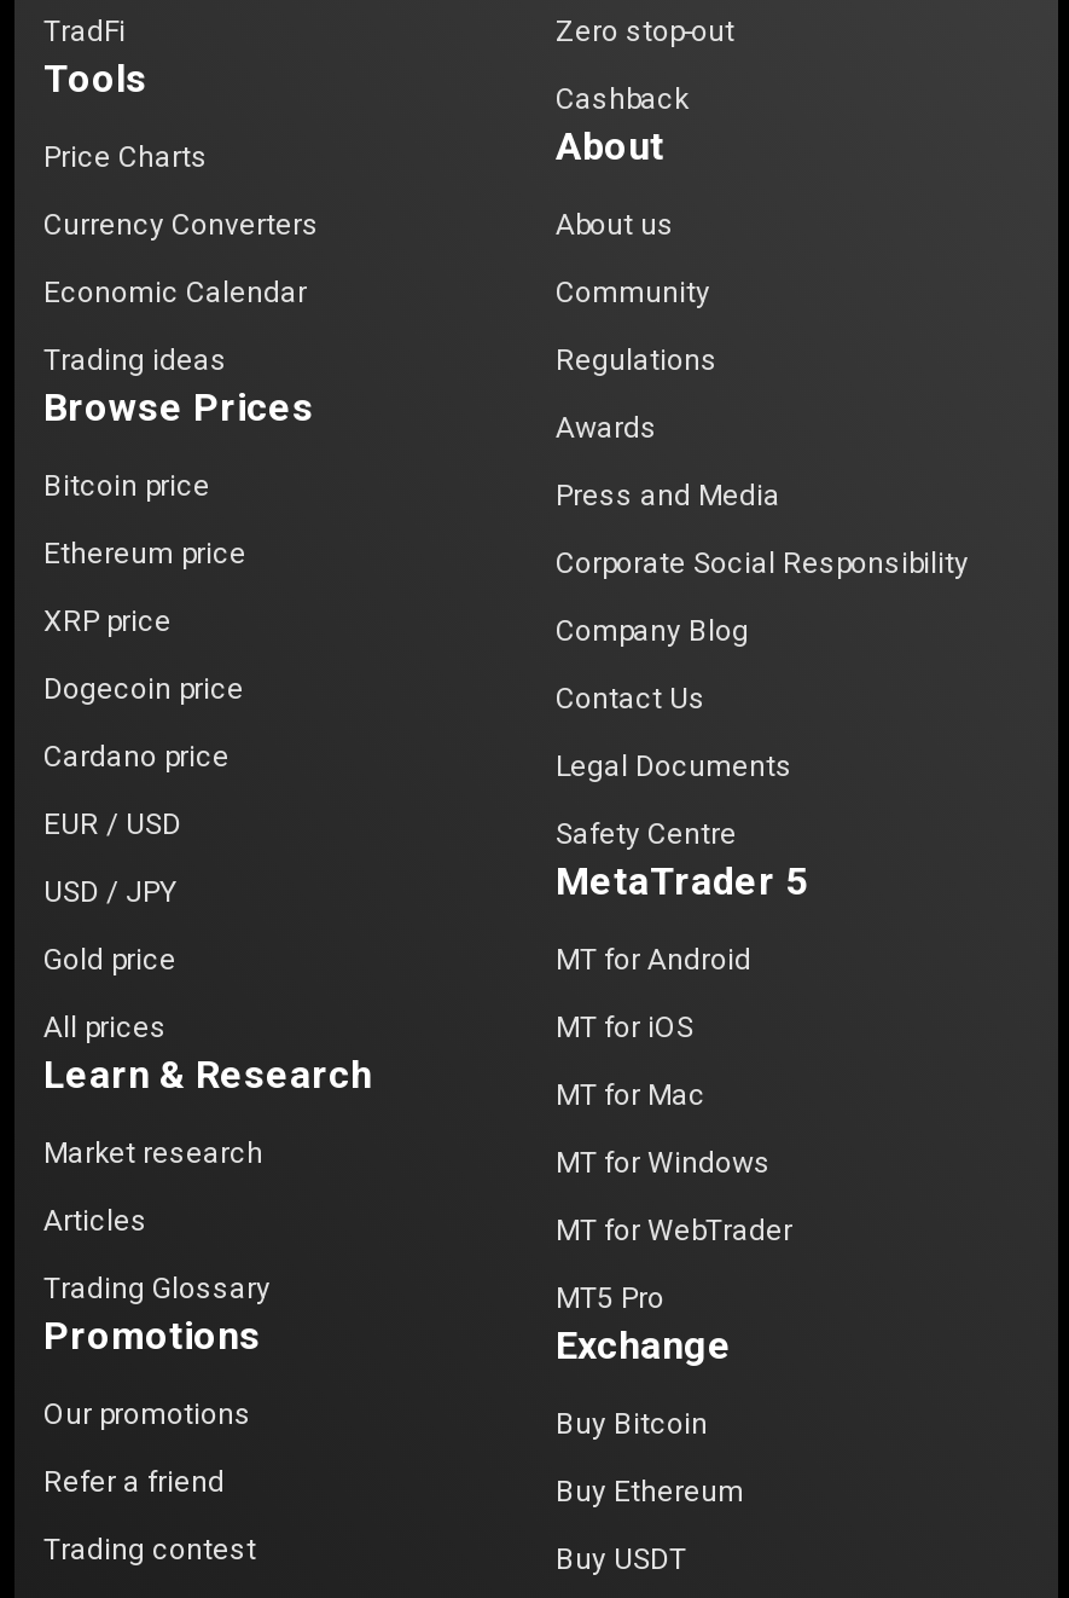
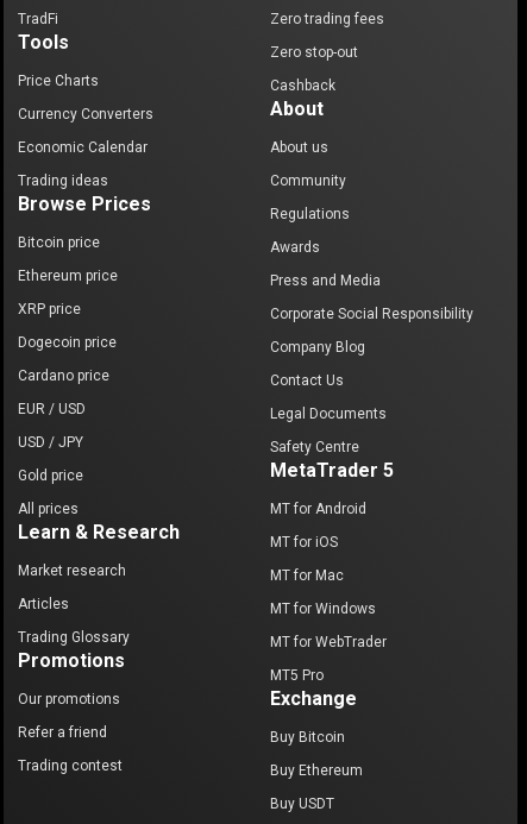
none -> [270,11,384,27] Zero trading fees

